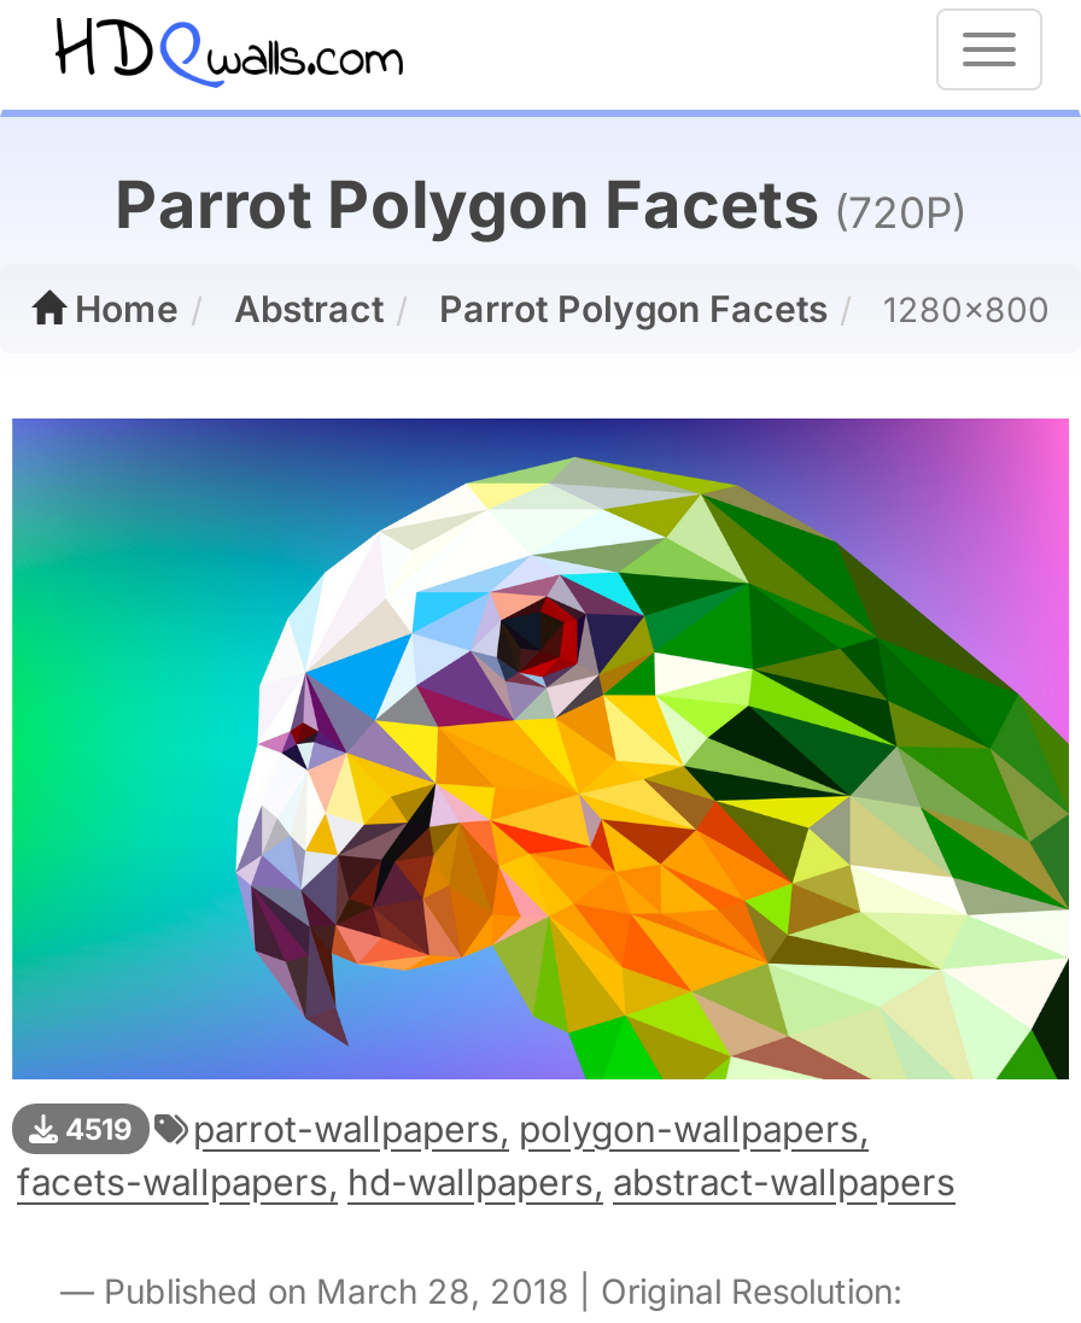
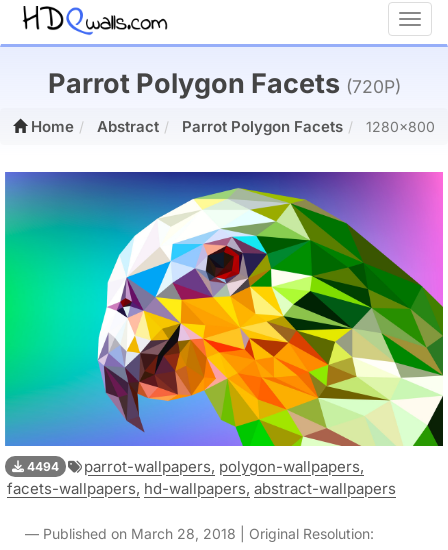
[58,1105,869,1151] 4519 parrot-wallpapers, polygon-wallpapers, -> [24,457,364,476] 4494 parrot-wallpapers, polygon-wallpapers,

